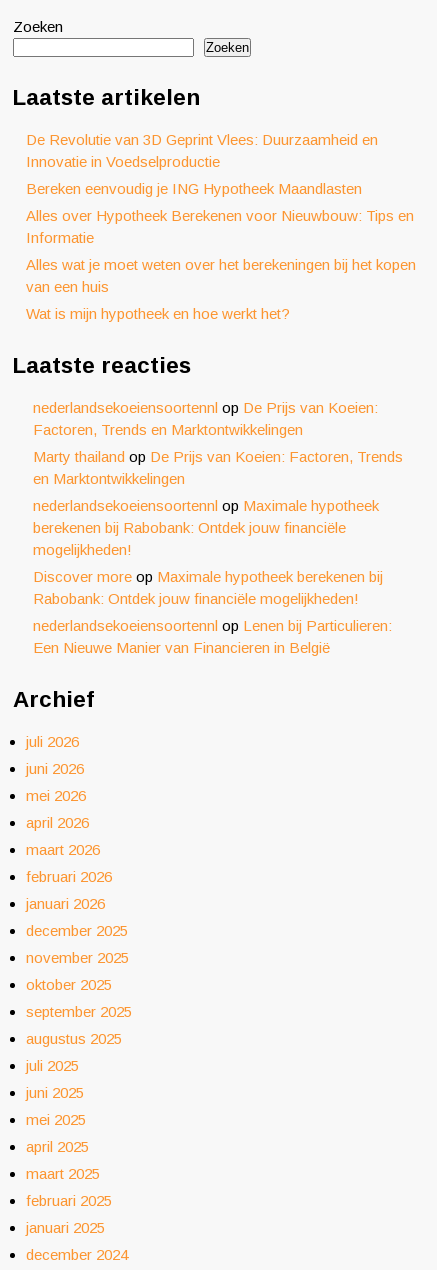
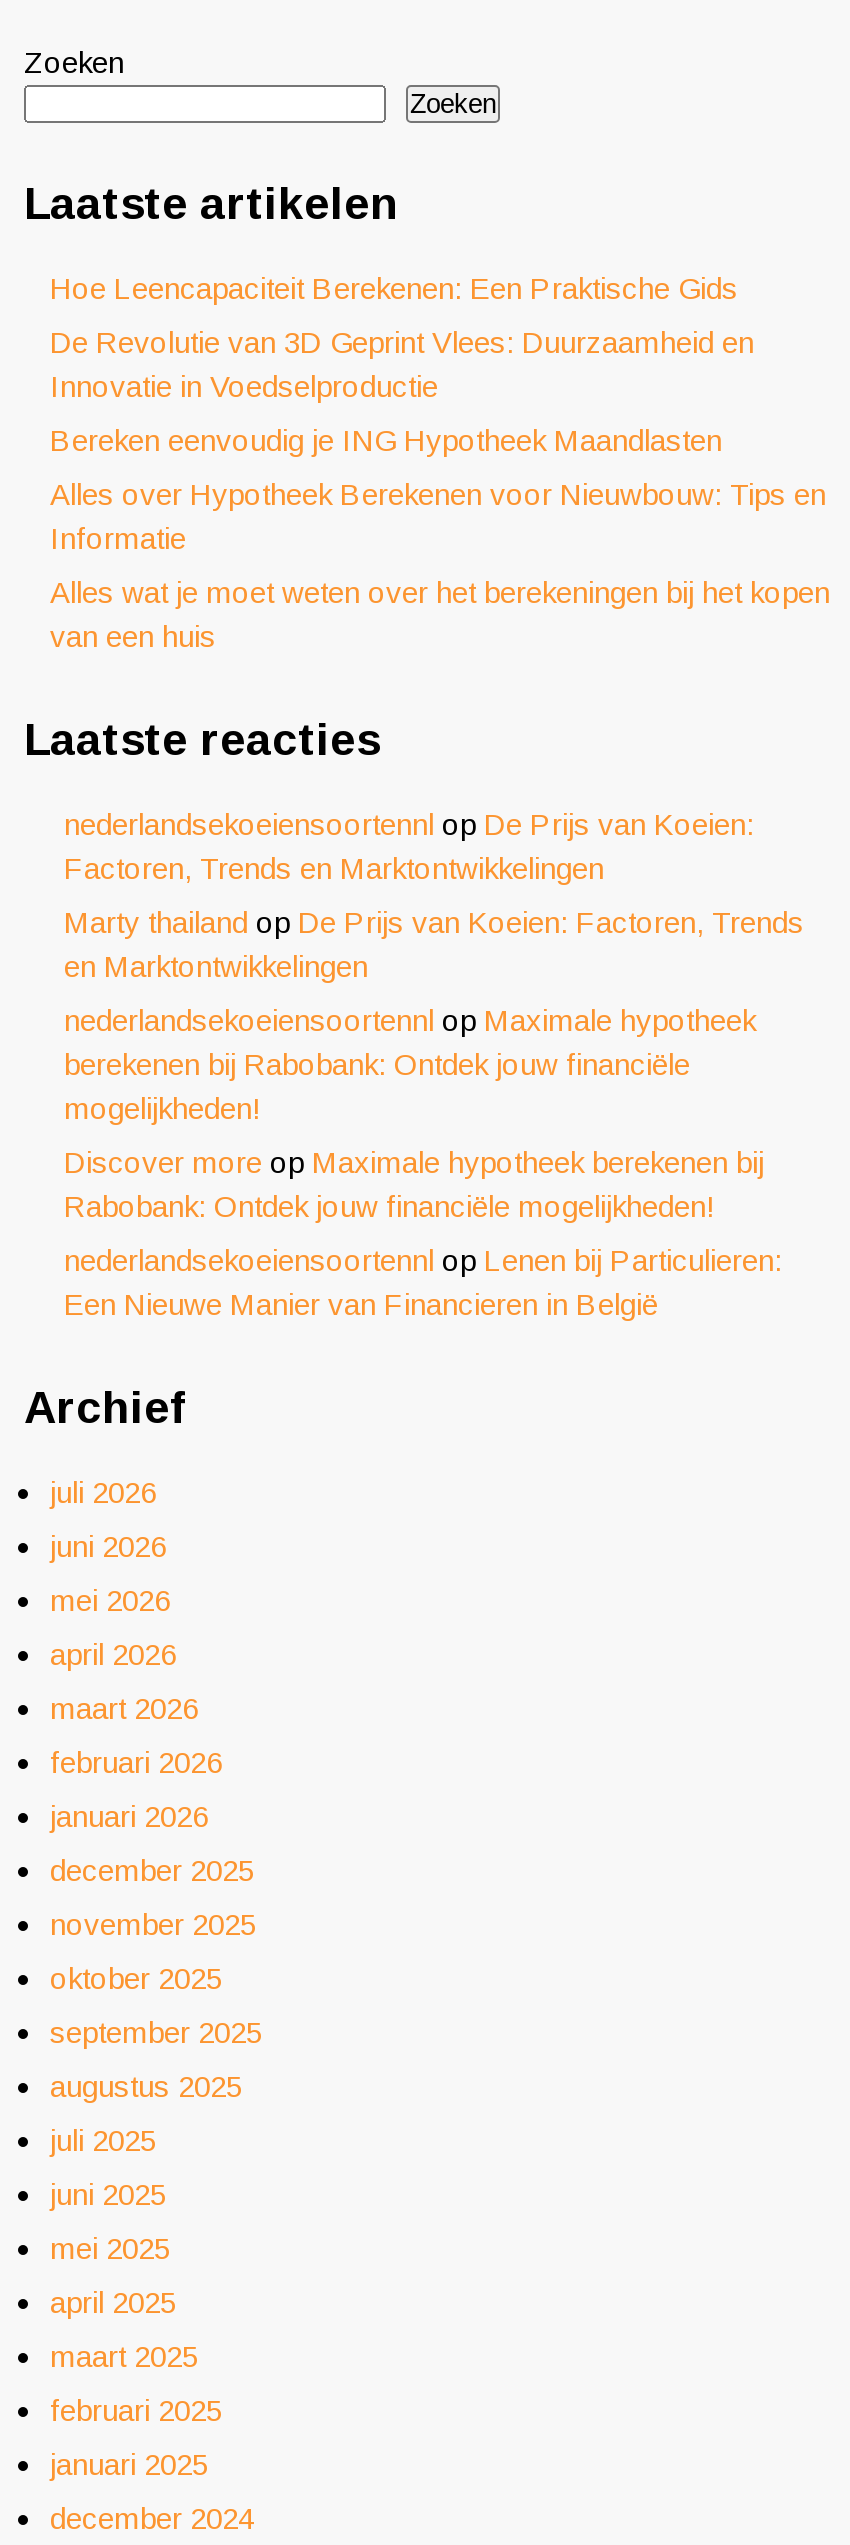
none -> [50,271,738,305] Hoe Leencapaciteit Berekenen: Een Praktische Gids
moved [26,131,416,295] -> [50,325,830,653]: De Revolutie van 3D Geprint Vlees: Duurzaamheid en | Innovatie in Voedselproductie | Bereken eenvoudig je ING Hypotheek Maandlasten | Alles over Hypotheek Berekenen voor Nieuwbouw: Tips en | Informatie | Alles wat je moet weten over het berekeningen bij het kopen | van een huis
[26,305,290,322] Wat is mijn hypotheek en hoe werkt het? -> none

